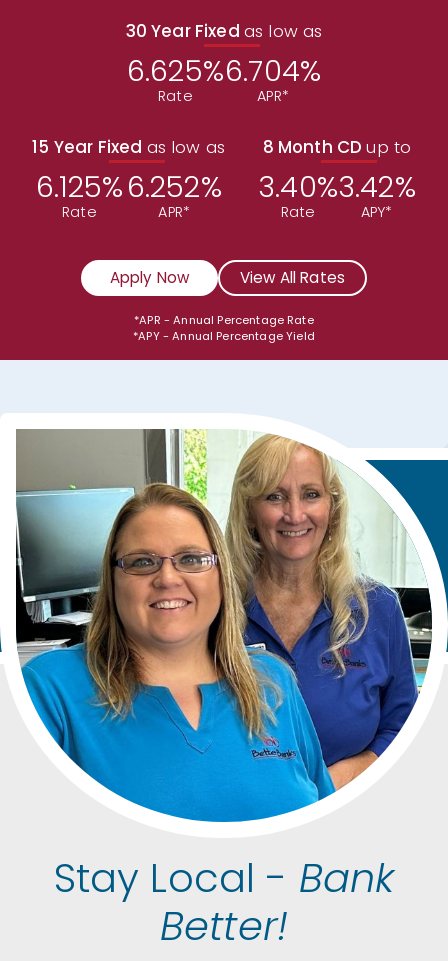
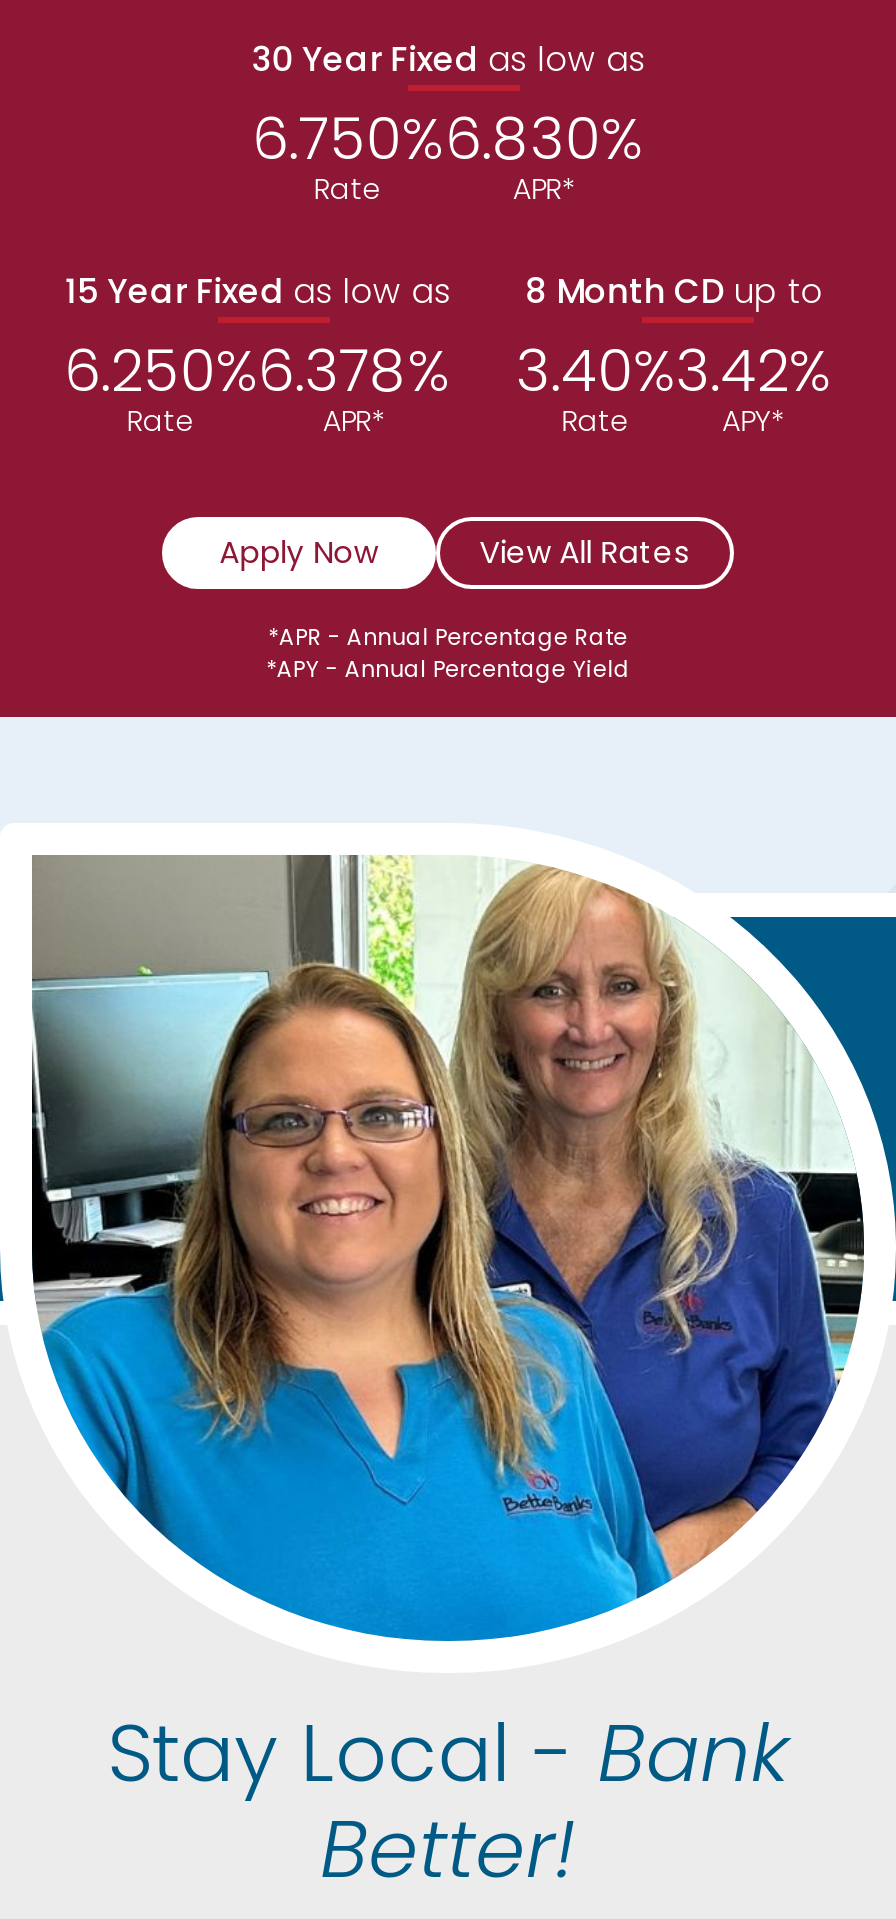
[127,51,224,91] 6.625% -> [252,99,444,179] 6.750%
[225,51,321,91] 6.704% -> [446,99,643,179] 6.830%
[35,167,123,207] 6.125% -> [64,331,258,411] 6.250%
[127,167,222,207] 6.252% -> [258,331,450,411] 6.378%

